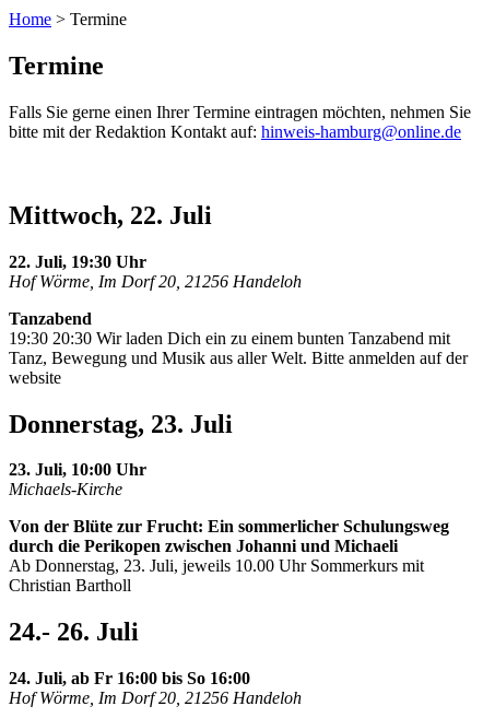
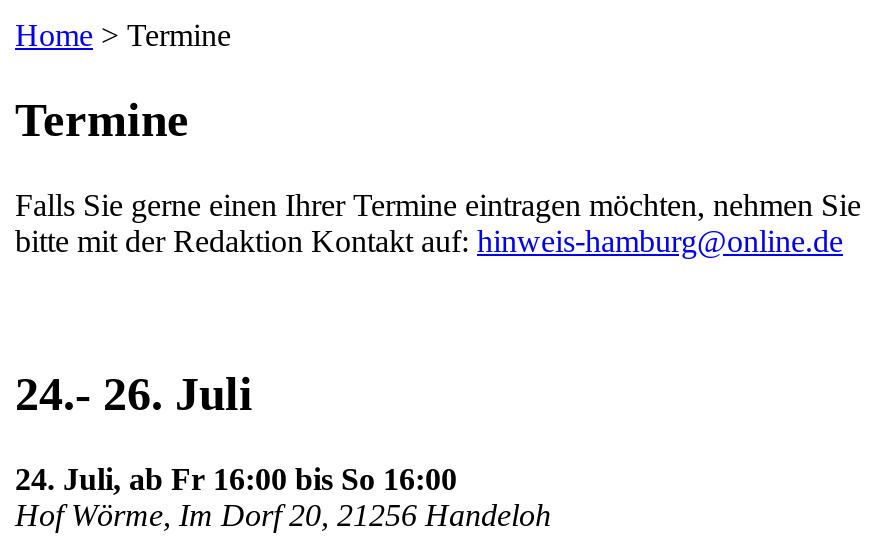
[9,201,468,595] Mittwoch, 22. Juli | 22. Juli, 19:30 Uhr | Hof Wörme, Im Dorf 20, 21256 Handeloh | Tanzabend | 19:30 20:30 Wir laden Dich ein zu einem bunten Tanzabend mit | Tanz, Bewegung und Musik aus aller Welt. Bitte anmelden auf der | website | Donnerstag, 23. Juli | 23. Juli, 10:00 Uhr | Michaels-Kirche | Von der Blüte zur Frucht: Ein sommerlicher Schulungsweg | durch die Perikopen zwischen Johanni und Michaeli | Ab Donnerstag, 23. Juli, jeweils 10.00 Uhr Sommerkurs mit | Christian Bartholl -> none

